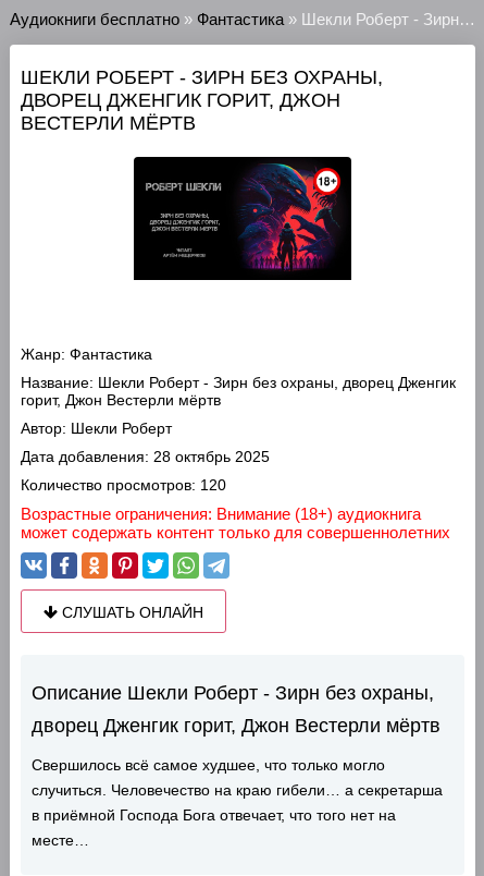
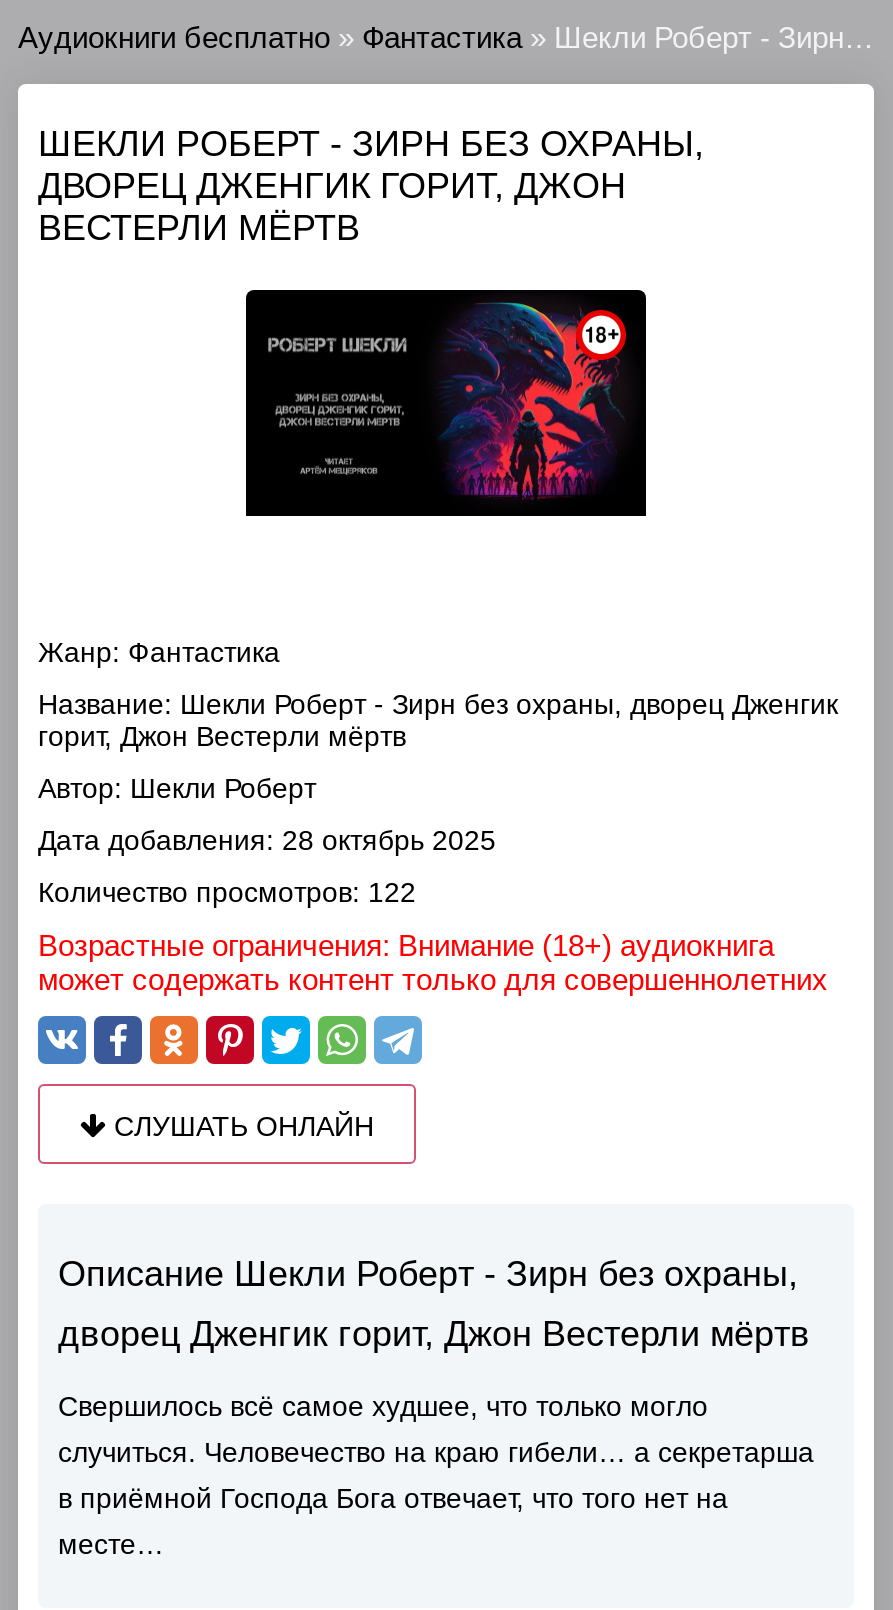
[21,476,226,493] Количество просмотров: 120 -> [38,875,416,907] Количество просмотров: 122

